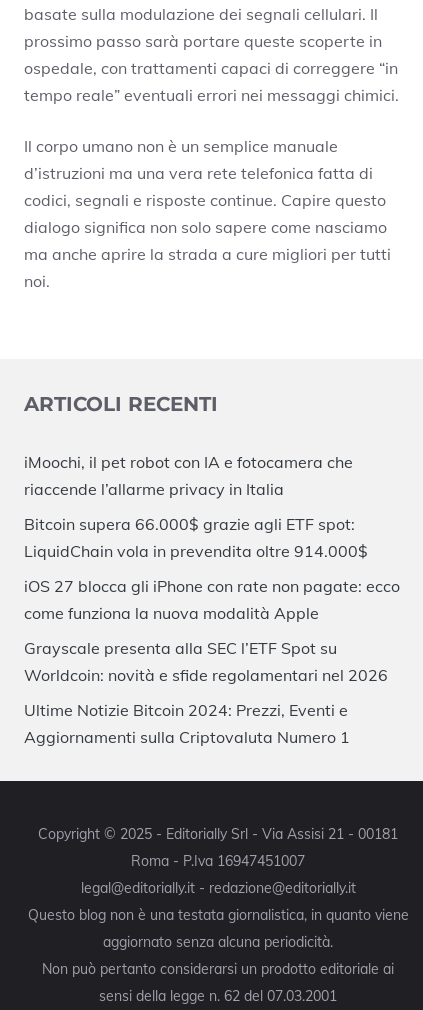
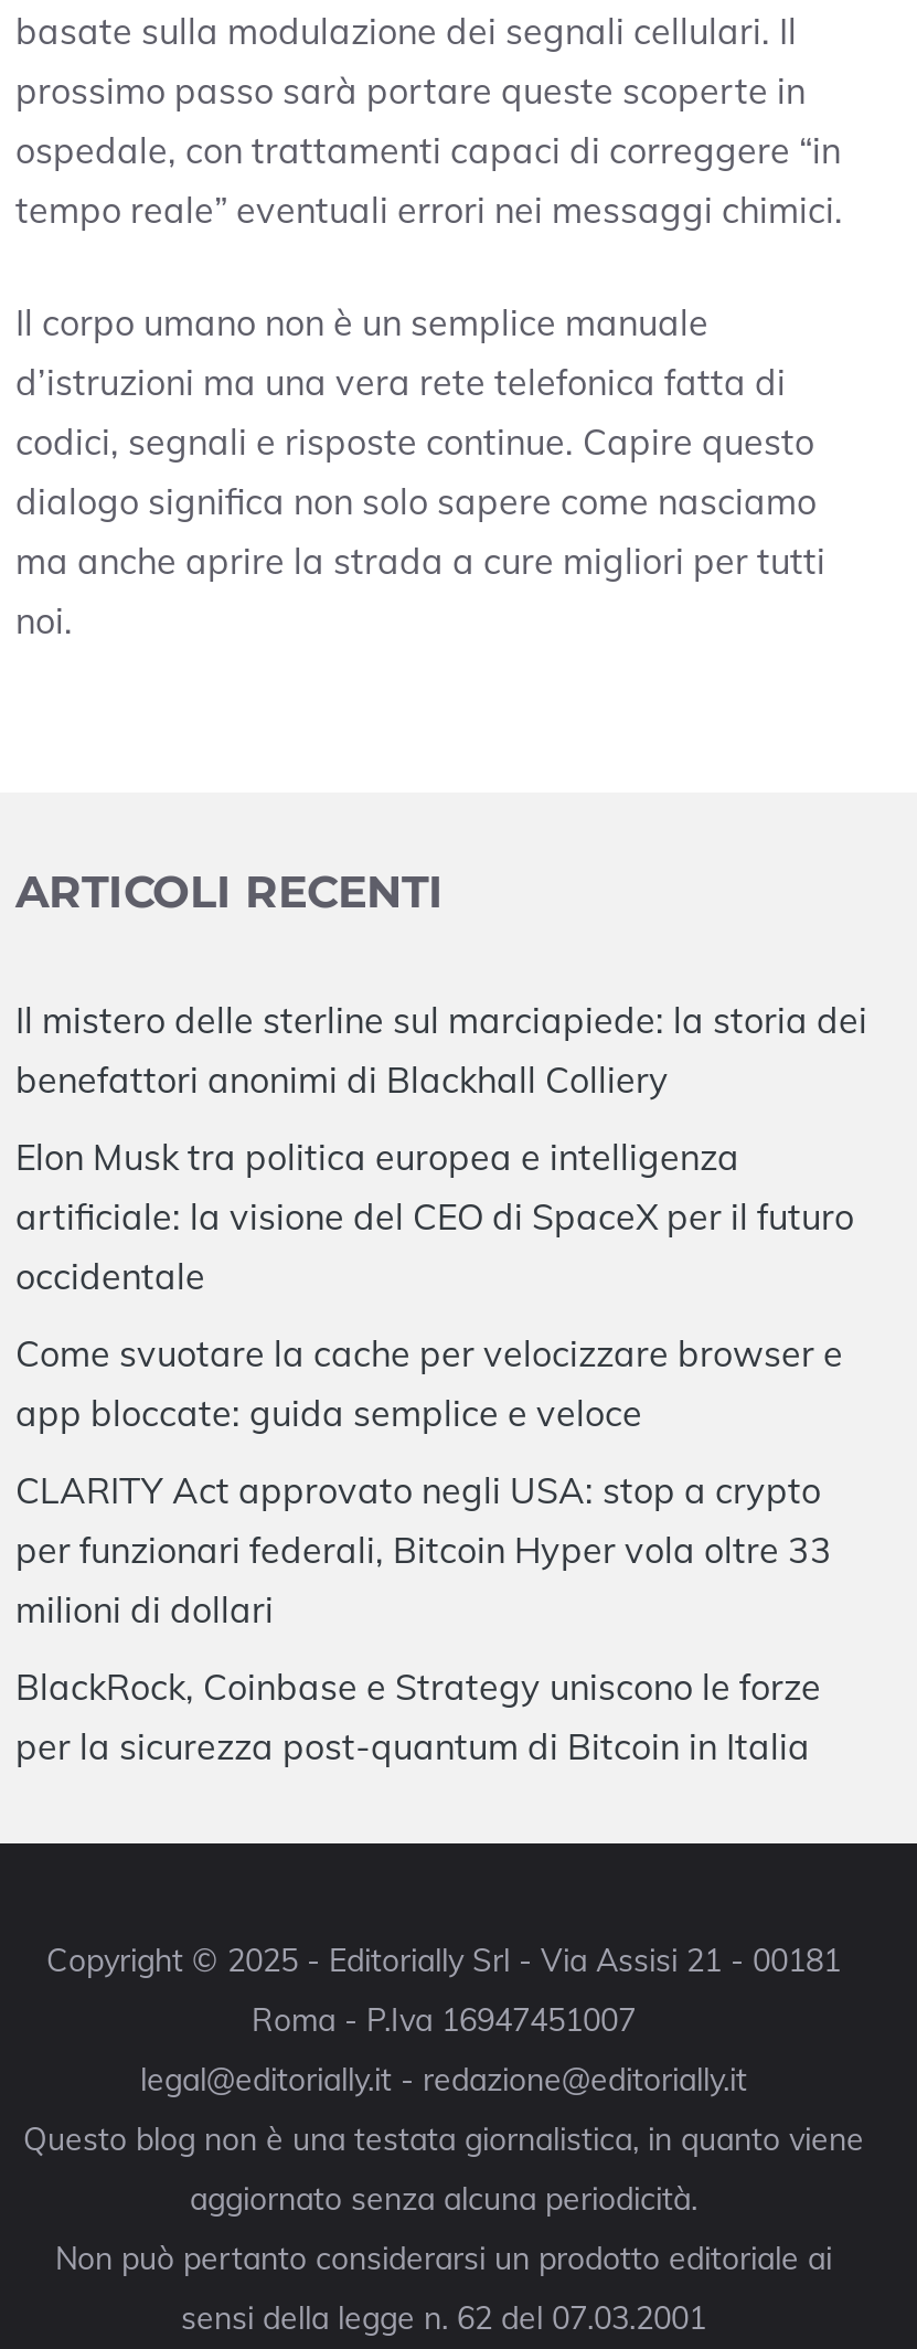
[24,452,353,499] iMoochi, il pet robot con IA e fotocamera che | riaccende l’allarme privacy in Italia -> [15,999,867,1102] Il mistero delle sterline sul marciapiede: la storia dei | benefattori anonimi di Blackhall Colliery
[24,514,368,561] Bitcoin supera 66.000$ grazie agli ETF spot: | LiquidChain vola in prevendita oltre 914.000$ -> [15,1135,854,1299] Elon Musk tra politica europea e intelligenza | artificiale: la visione del CEO di SpaceX per il futuro | occidentale
[24,576,400,623] iOS 27 blocca gli iPhone con rate non pagate: ecco | come funziona la nuova modalità Apple -> [15,1332,843,1436] Come svuotare la cache per velocizzare browser e | app bloccate: guida semplice e veloce
[24,638,388,685] Grayscale presenta alla SEC l’ETF Spot su | Worldcoin: novità e sfide regolamentari nel 2026 -> [15,1469,832,1632] CLARITY Act approvato negli USA: stop a crypto | per funzionari federali, Bitcoin Hyper vola oltre 33 | milioni di dollari
[24,700,350,747] Ultime Notizie Bitcoin 2024: Prezzi, Eventi e | Aggiornamenti sulla Criptovaluta Numero 1 -> [15,1665,821,1769] BlackRock, Coinbase e Strategy uniscono le forze | per la sicurezza post-quantum di Bitcoin in Italia

